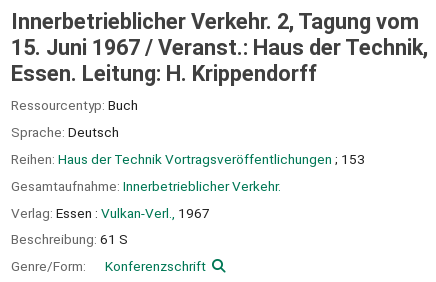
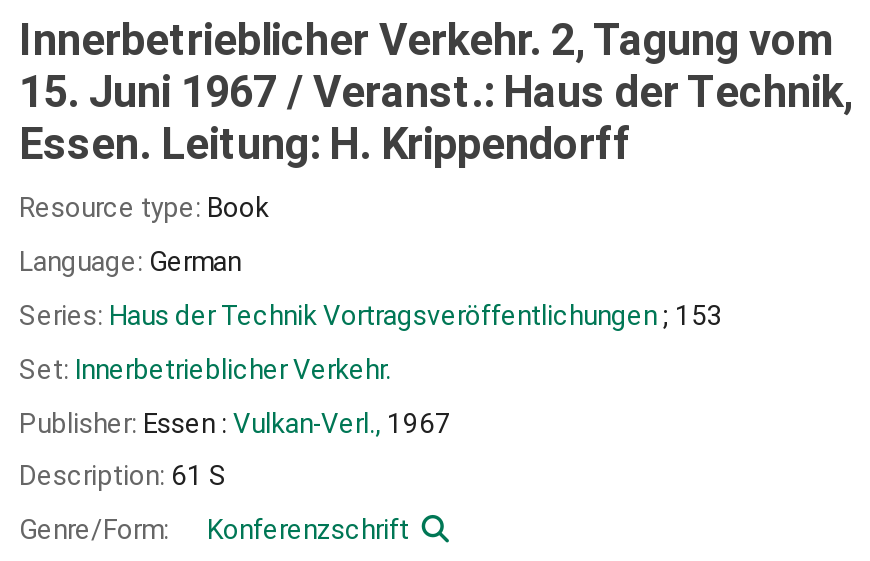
[11,97,138,113] Ressourcentyp: Buch -> [19,192,269,224] Resource type: Book
[11,124,119,140] Sprache: Deutsch -> [19,245,241,277] Language: German
[11,151,365,167] Reihen: Haus der Technik Vortragsveröffentlichungen; 153 -> [19,299,723,331] Series: Haus der Technik Vortragsveröffentlichungen; 153
[11,178,281,194] Gesamtaufnahme: Innerbetrieblicher Verkehr. -> [19,353,391,385] Set: Innerbetrieblicher Verkehr.
[11,205,210,221] Verlag: Essen : Vulkan-Verl., 1967 -> [19,406,451,438] Publisher: Essen : Vulkan-Verl., 1967
[11,231,128,247] Beschreibung: 61 S -> [19,460,227,492] Description: 61 S

